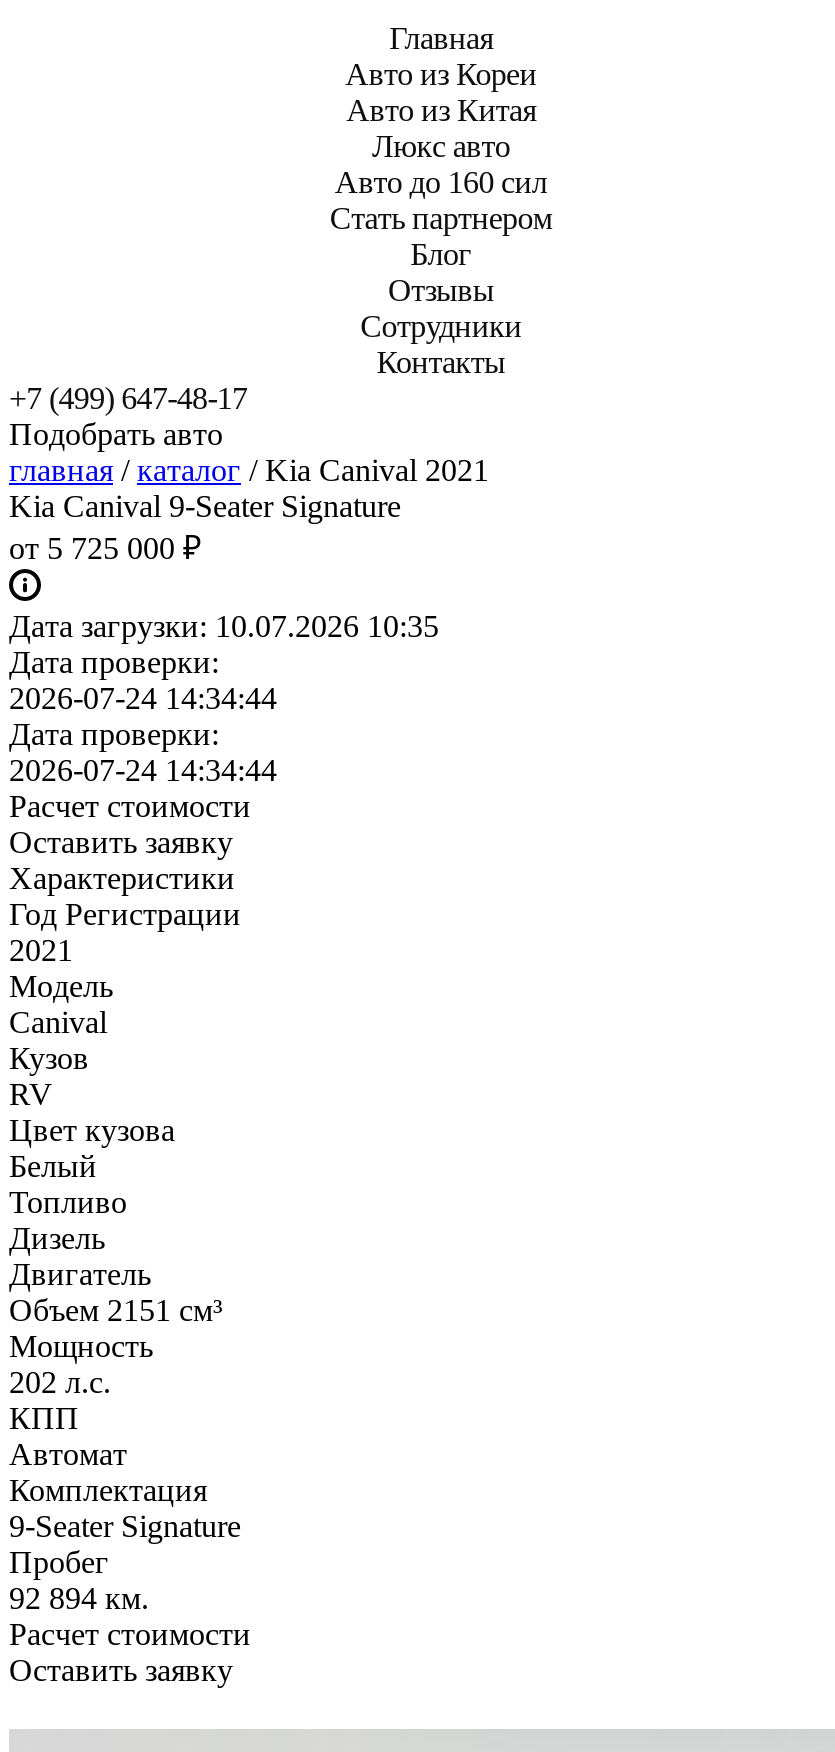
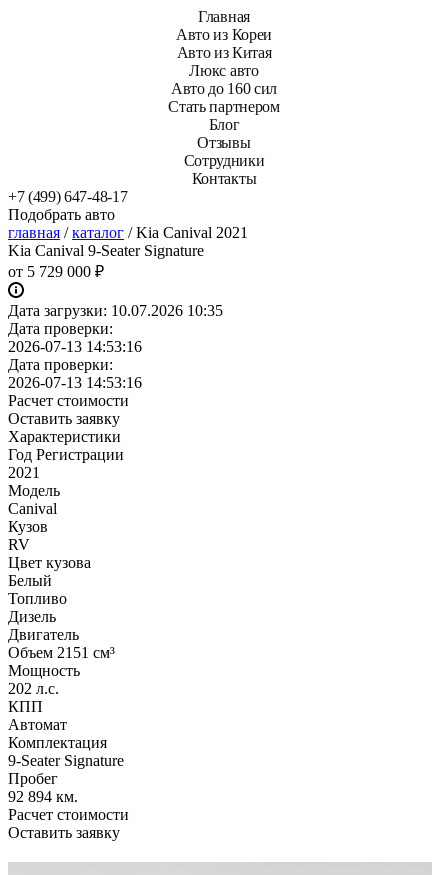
[9,531,201,565] от 5 725 000 ₽ -> [8,263,104,280] от 5 729 000 ₽
[9,681,277,715] 2026-07-24 14:34:44 -> [8,338,142,355] 2026-07-13 14:53:16
[9,753,277,787] 2026-07-24 14:34:44 -> [8,374,142,391] 2026-07-13 14:53:16

